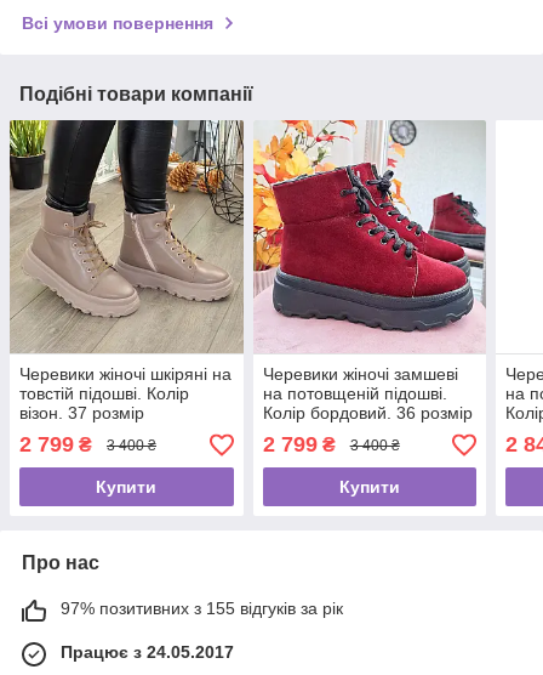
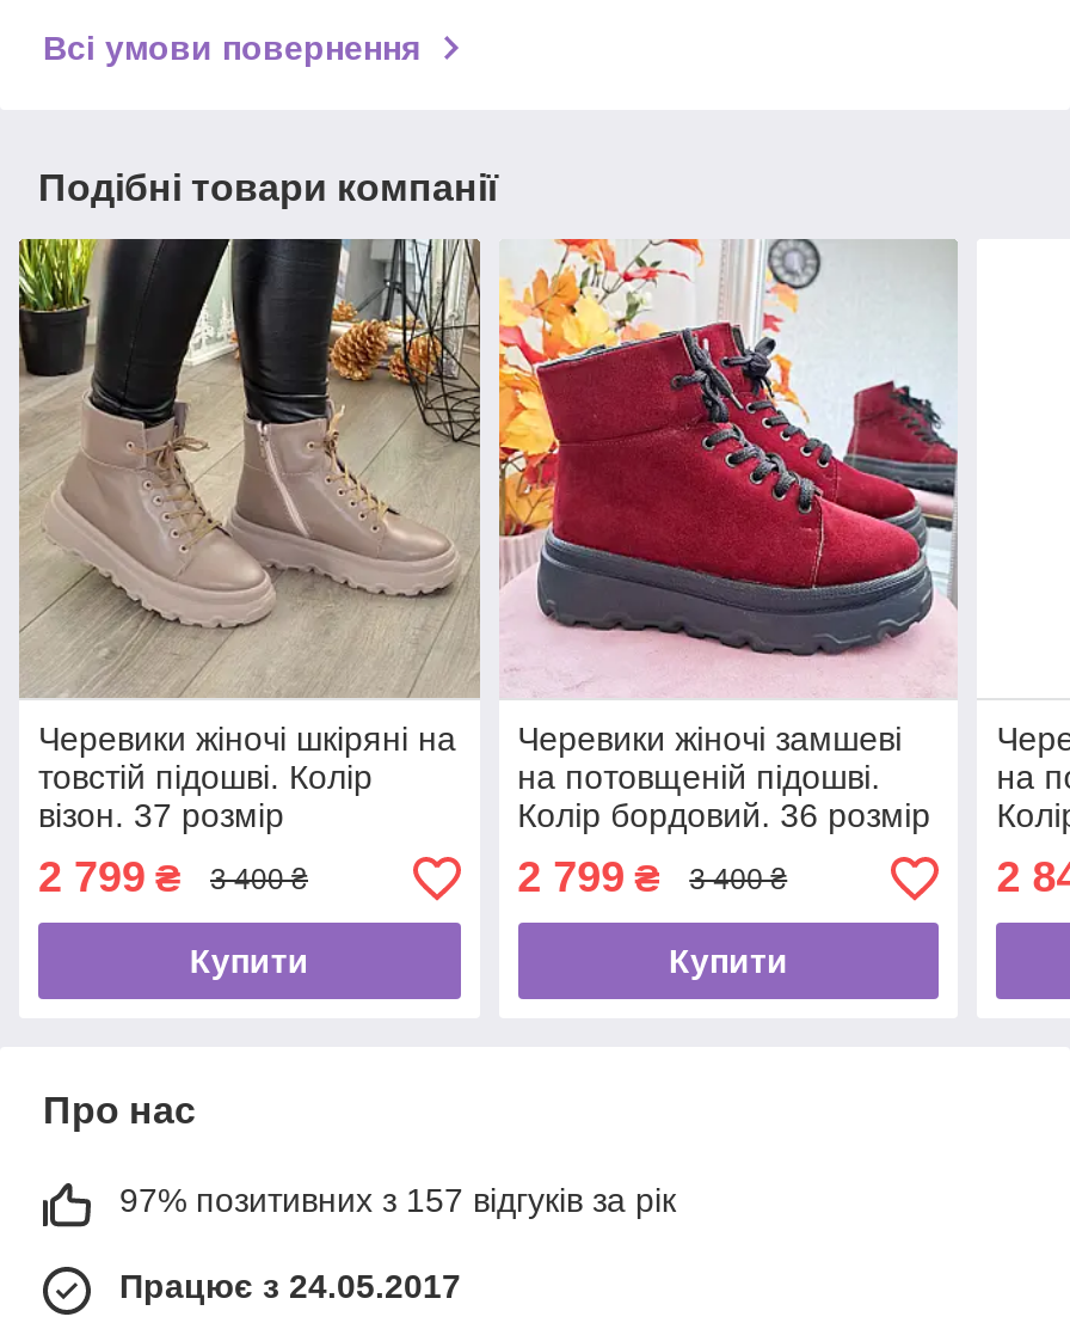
[61,599,343,618] 97% позитивних з 155 відгуків за рік -> [119,1182,676,1220] 97% позитивних з 157 відгуків за рік

